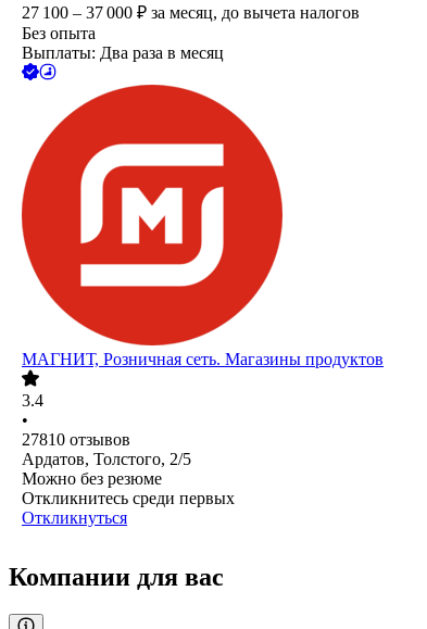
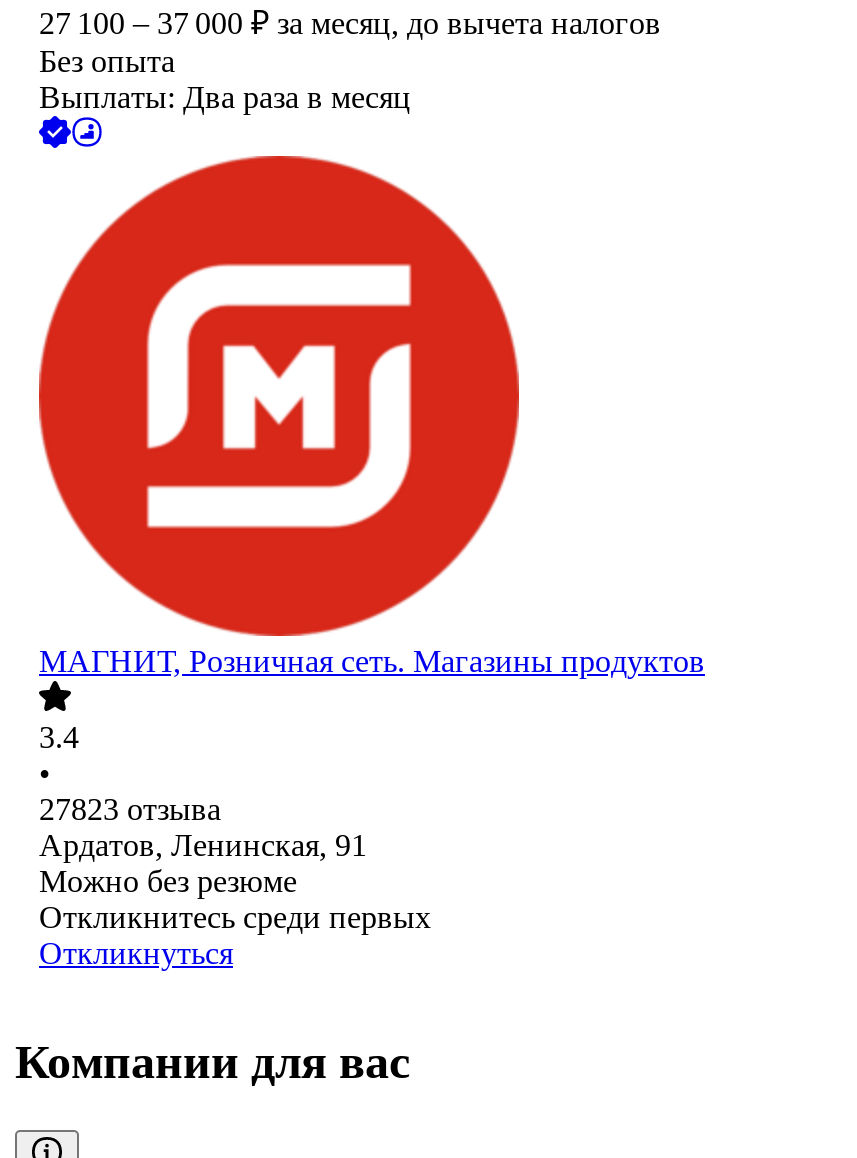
[22,431,191,469] 27810 отзывов | Ардатов, Толстого, 2/5 -> [39,793,367,863] 27823 отзыва | Ардатов, Ленинская, 91

